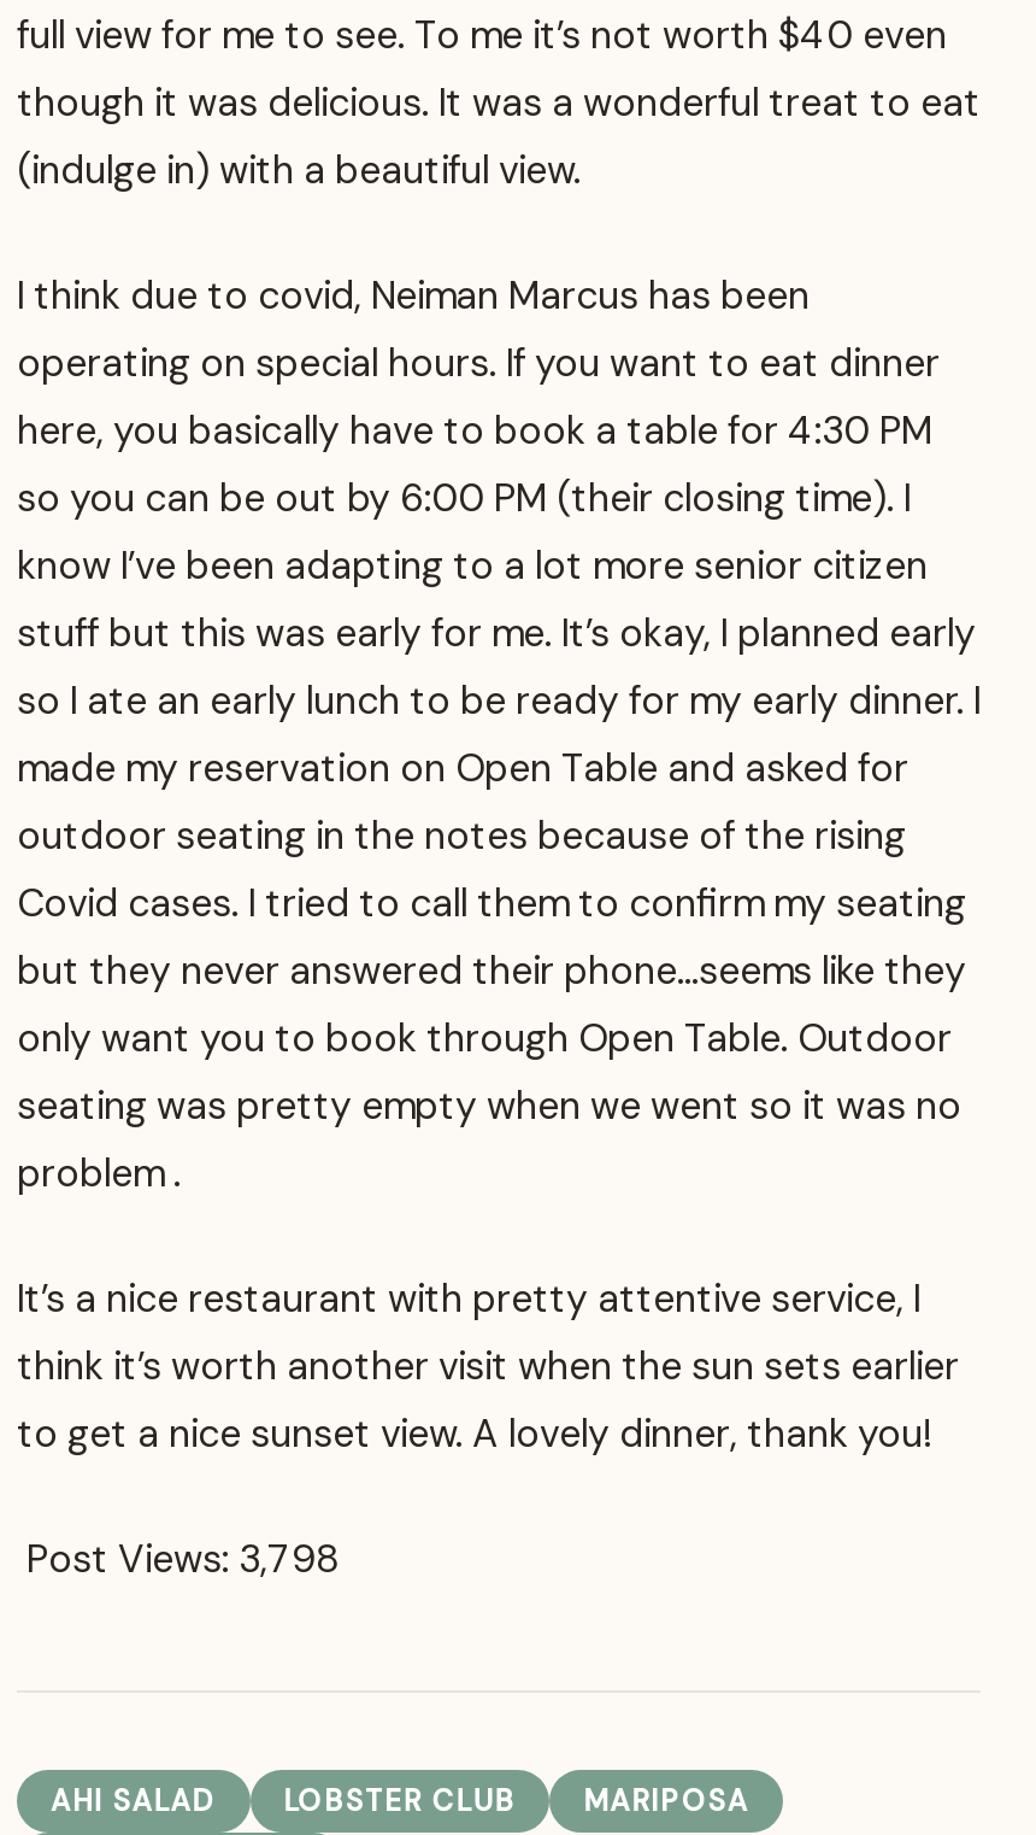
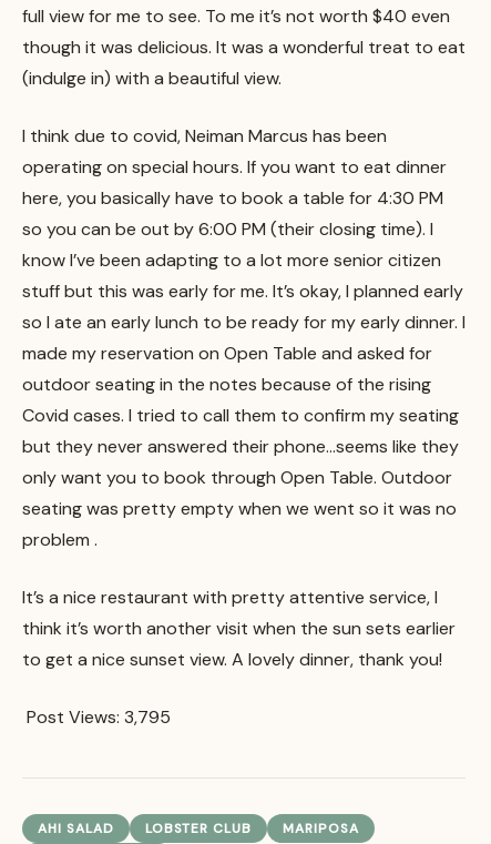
[27,1534,337,1584] Post Views: 3,798 -> [27,705,171,729] Post Views: 3,795

